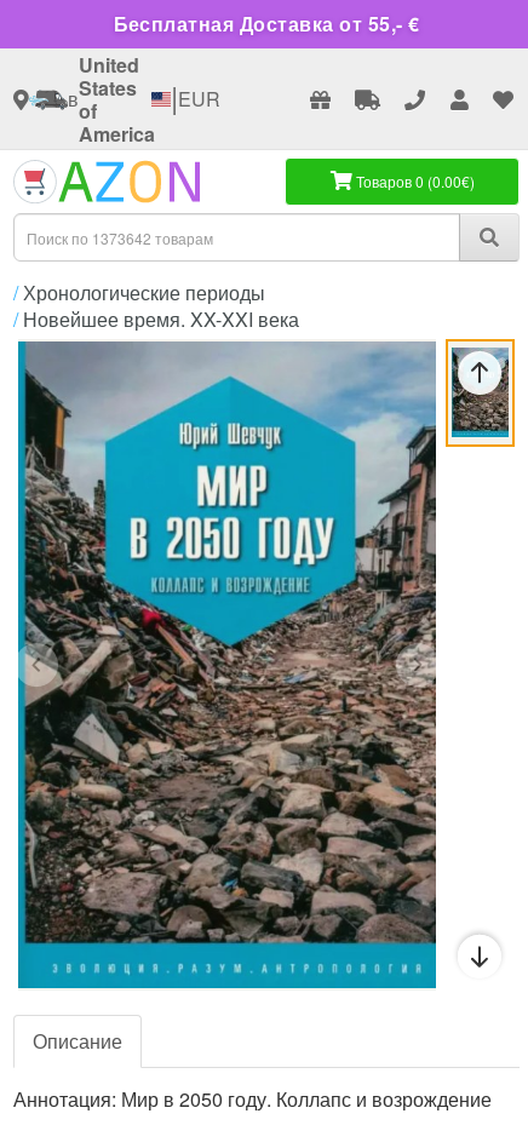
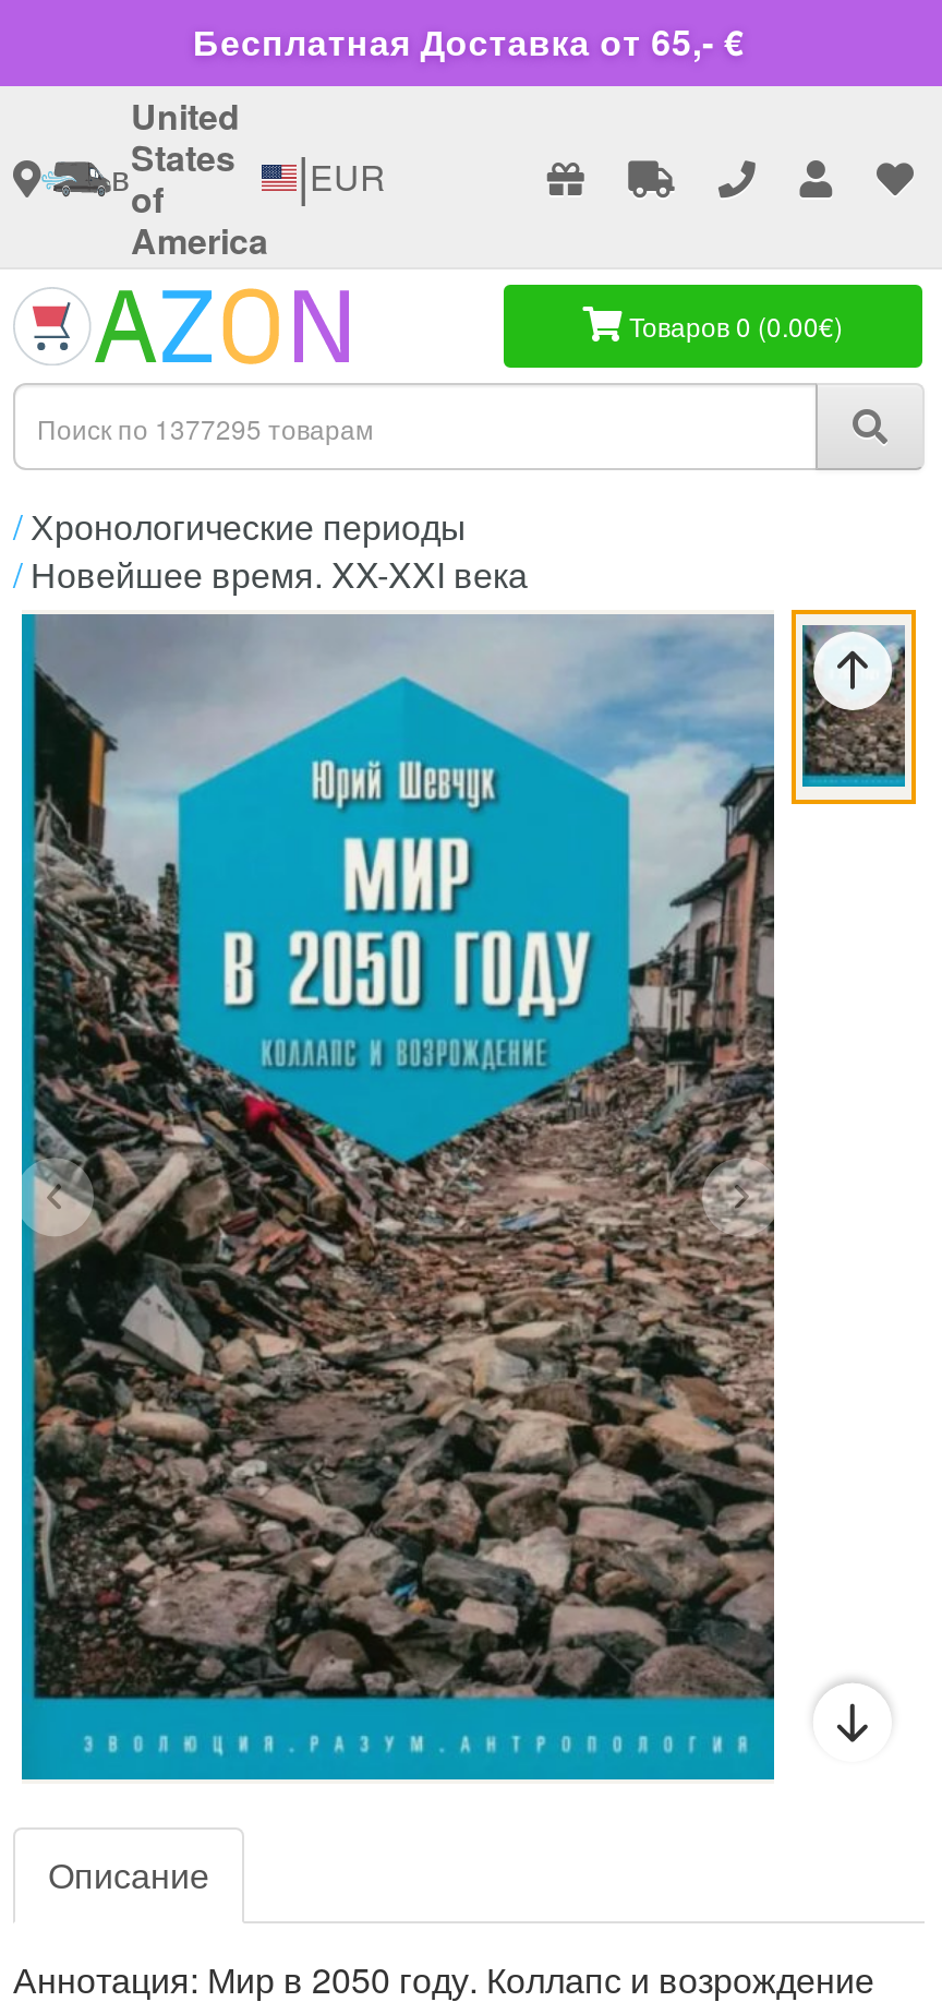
[113,10,420,38] Бесплатная Доставка от 55,- € -> [193,16,745,67] Бесплатная Доставка от 65,- €

